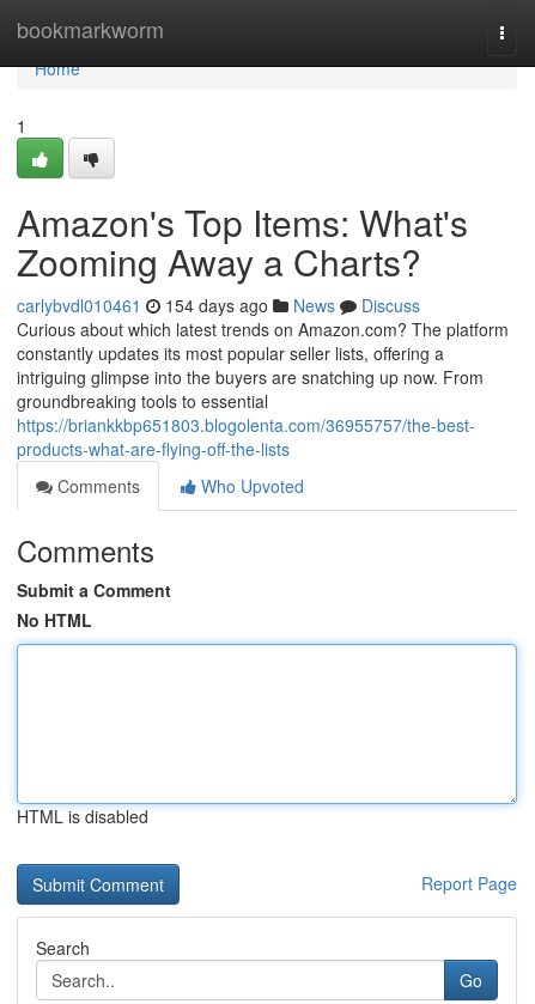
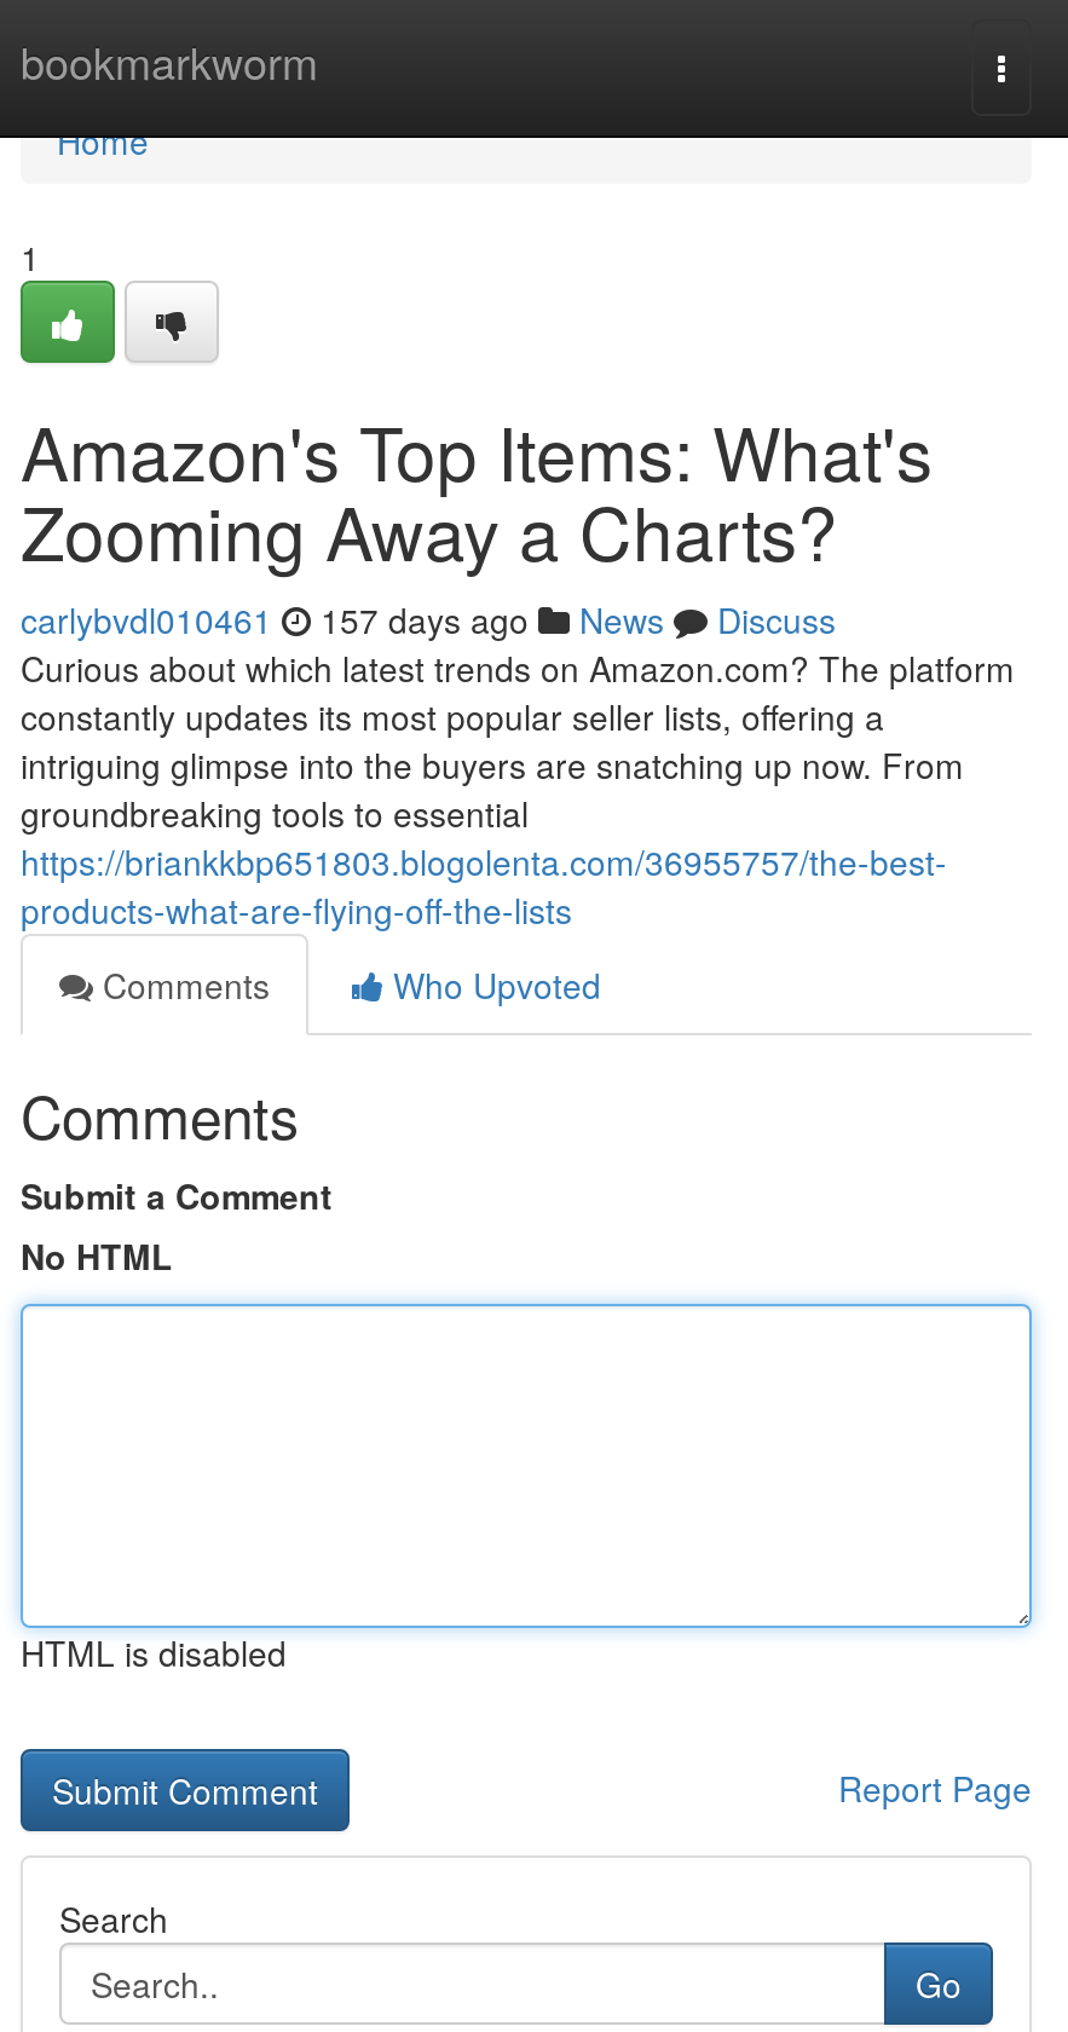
[17,293,420,317] carlybvdl010461 154 days ago News Discuss -> [21,595,836,643] carlybvdl010461 157 days ago News Discuss

